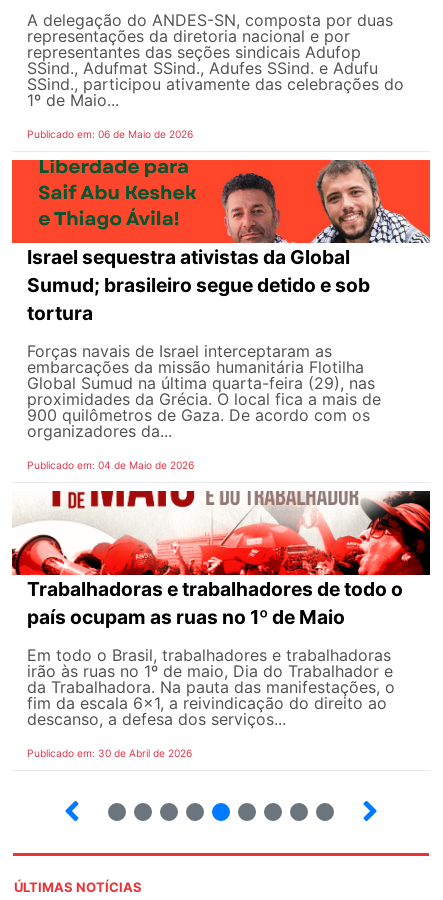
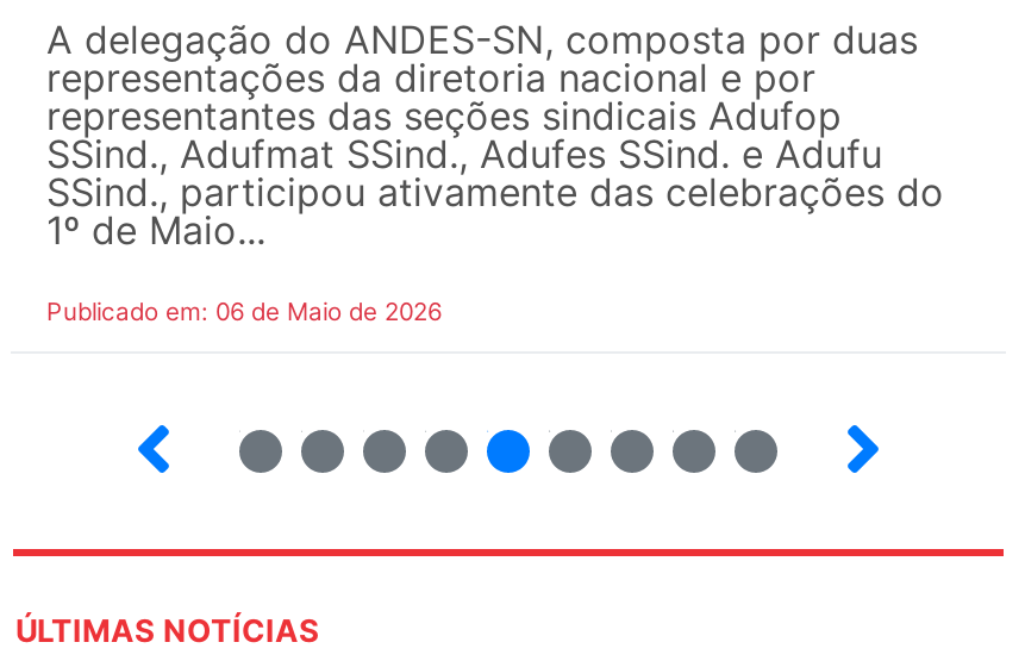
[11,159,431,471] [image] | Israel sequestra ativistas da Global | Sumud; brasileiro segue detido e sob | tortura | Forças navais de Israel interceptaram as | embarcações da missão humanitária Flotilha | Global Sumud na última quarta-feira (29), nas | proximidades da Grécia. O local fica a mais de | 900 quilômetros de Gaza. De acordo com os | organizadores da... | Publicado em: 04 de Maio de 2026 -> none
[11,490,431,759] [image] | Trabalhadoras e trabalhadores de todo o | país ocupam as ruas no 1º de Maio | Em todo o Brasil, trabalhadores e trabalhadoras | irão às ruas no 1º de maio, Dia do Trabalhador e | da Trabalhadora. Na pauta das manifestações, o | fim da escala 6×1, a reivindicação do direito ao | descanso, a defesa dos serviços... | Publicado em: 30 de Abril de 2026 -> none

